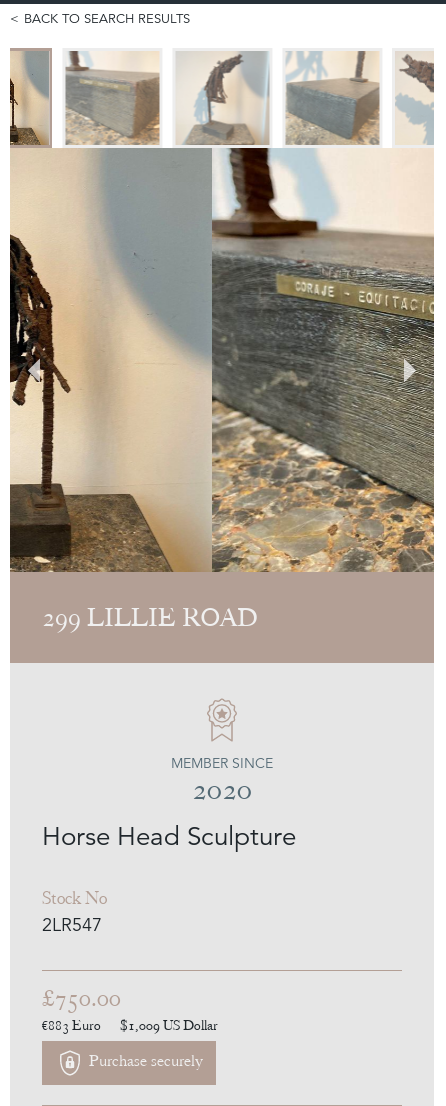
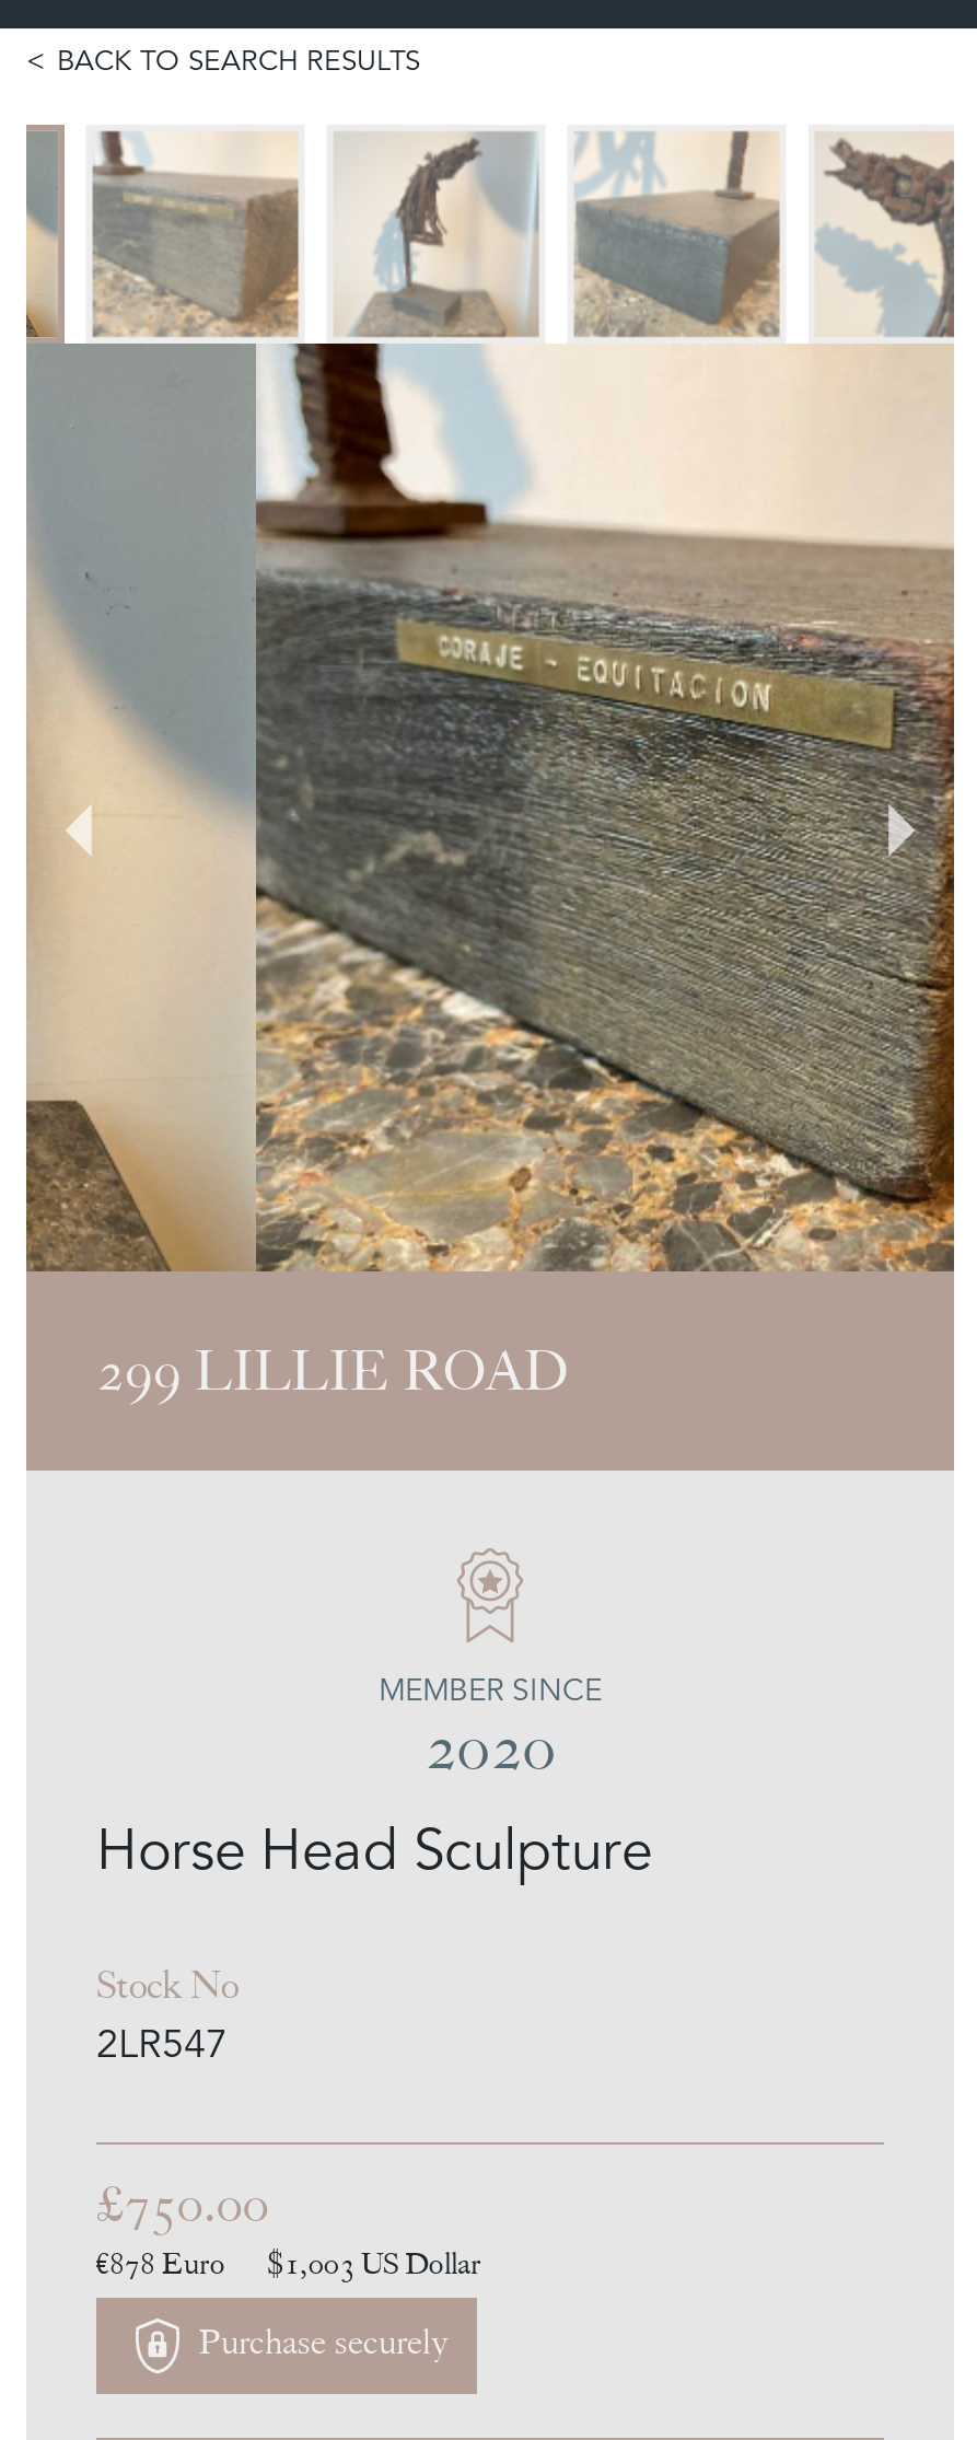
[9,47,435,573] [image] -> [24,125,956,1274] [image]
[42,1016,101,1034] €883 Euro -> [96,2242,225,2282] €878 Euro
[120,1016,218,1034] $1,009 US Dollar -> [267,2242,481,2282] $1,003 US Dollar

